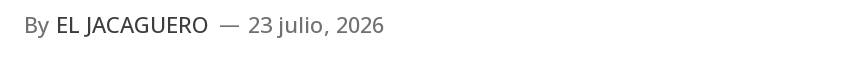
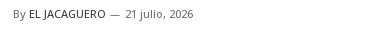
[24,9,384,39] By EL JACAGUERO 23 julio, 2026 -> [13,6,193,21] By EL JACAGUERO 21 julio, 2026

